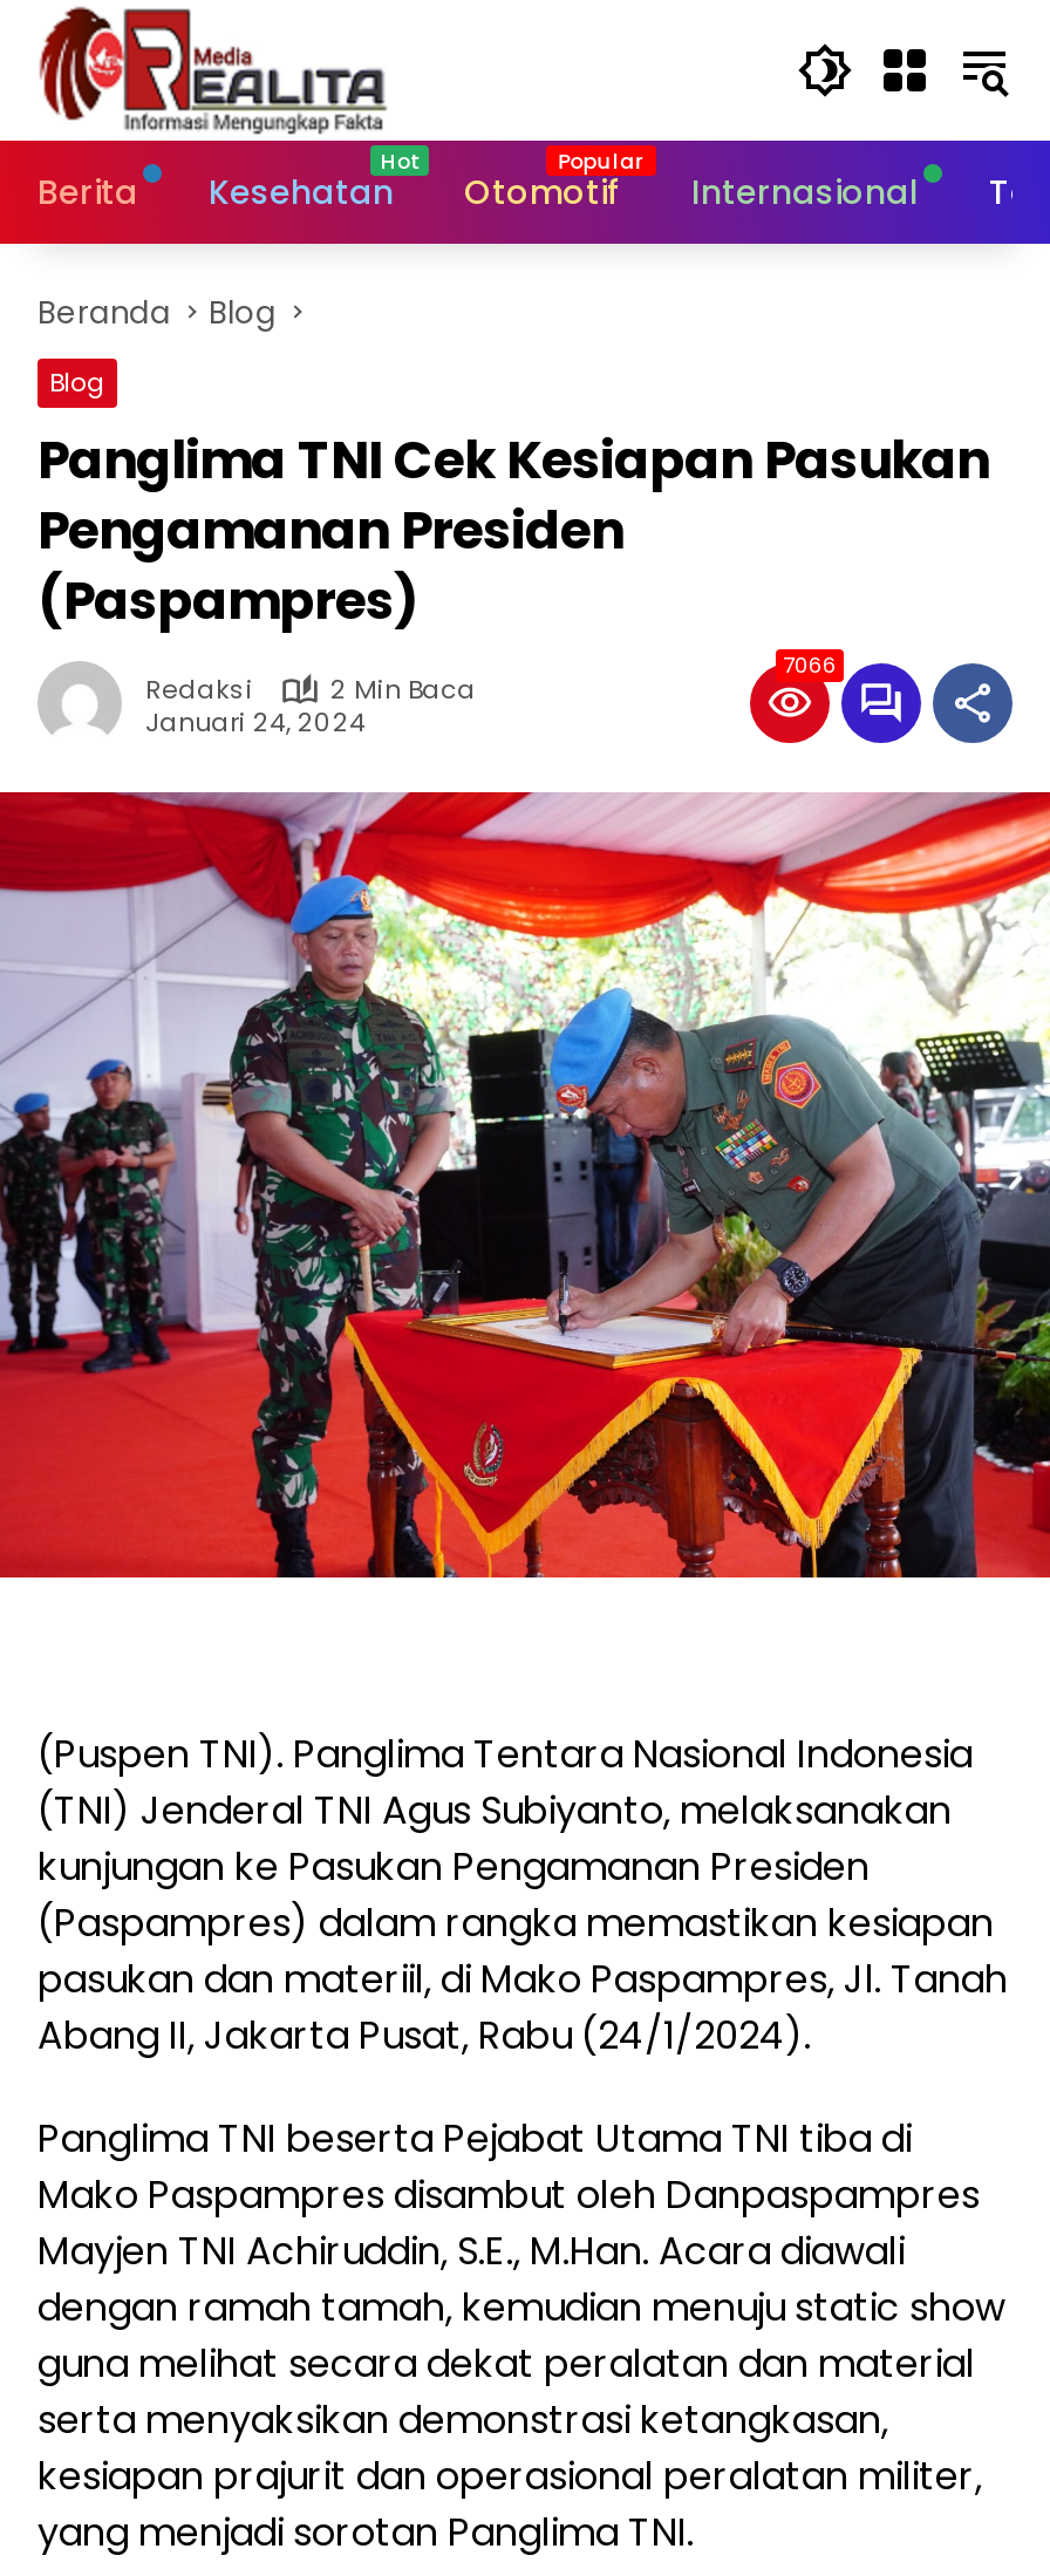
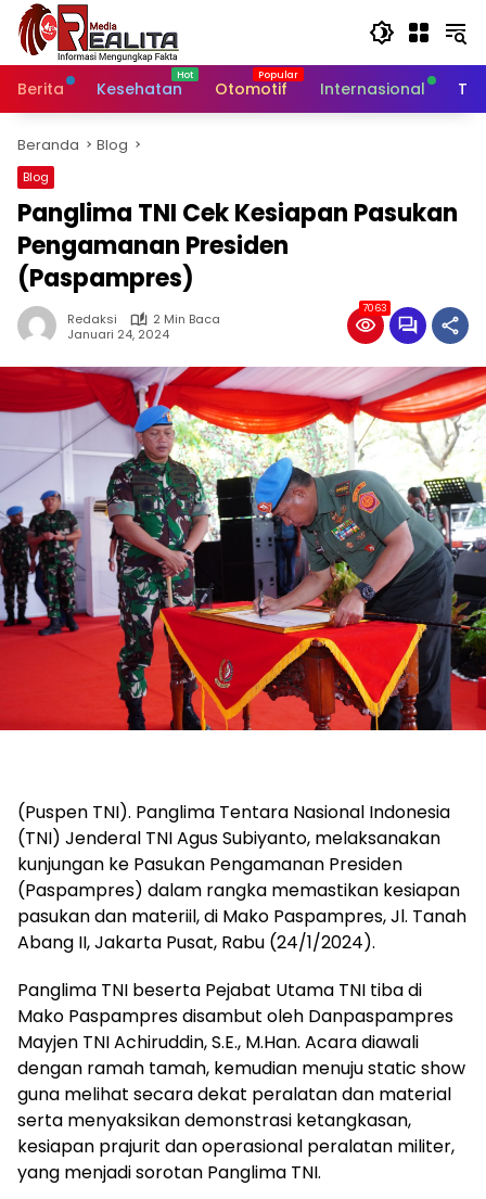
[783,652,837,680] 7066 -> [362,302,387,315] 7063

